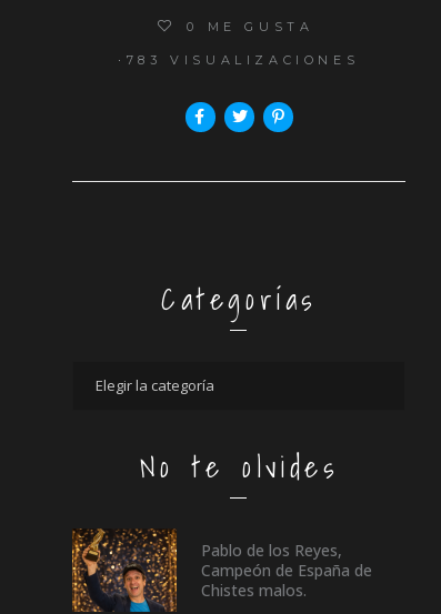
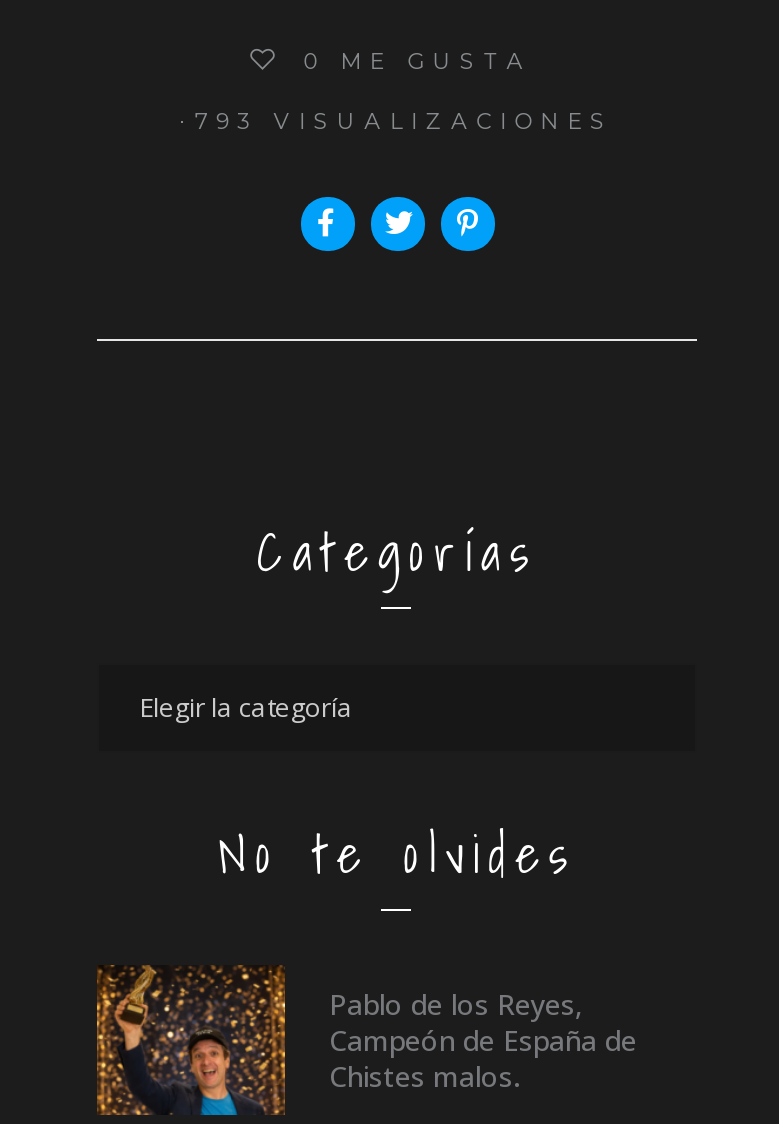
[126,52,359,68] 783 VISUALIZACIONES -> [195,107,613,135] 793 VISUALIZACIONES

